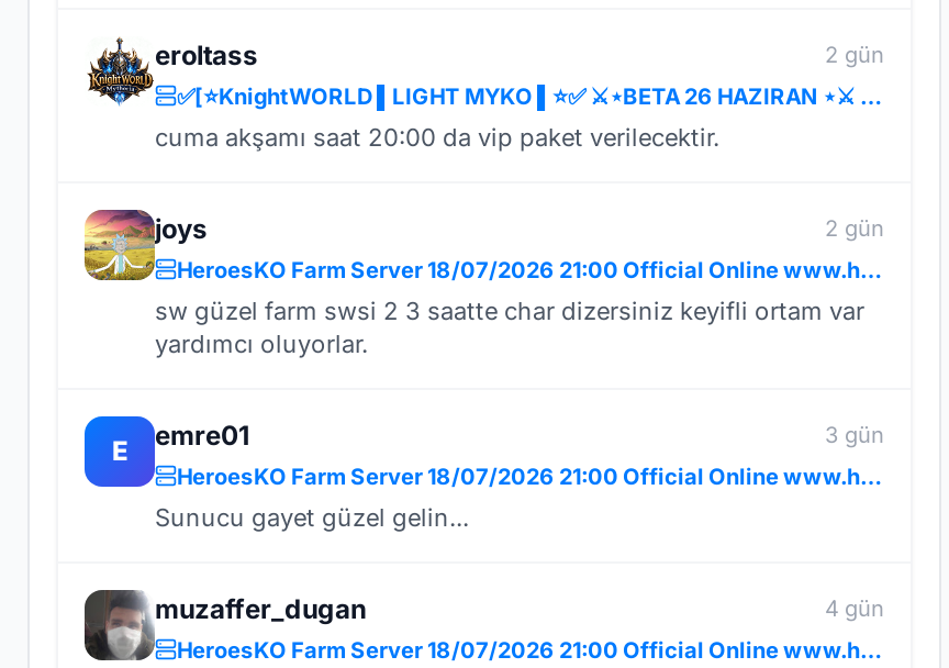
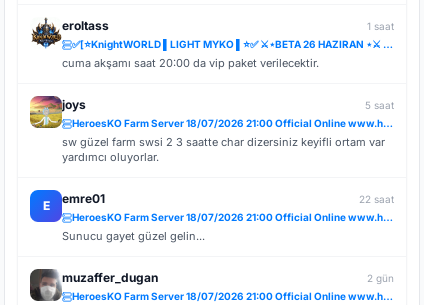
[825,41,884,67] 2 gün -> [367,20,394,32] 1 saat
[825,214,884,241] 2 gün -> [365,99,394,111] 5 saat
[825,421,884,447] 3 gün -> [359,193,394,205] 22 saat
[825,595,884,621] 4 gün -> [367,272,394,284] 2 gün

